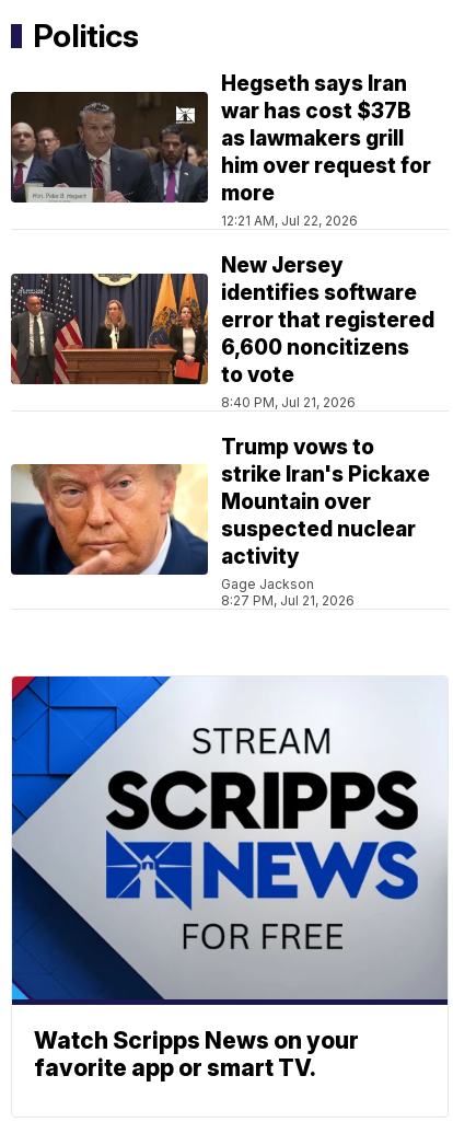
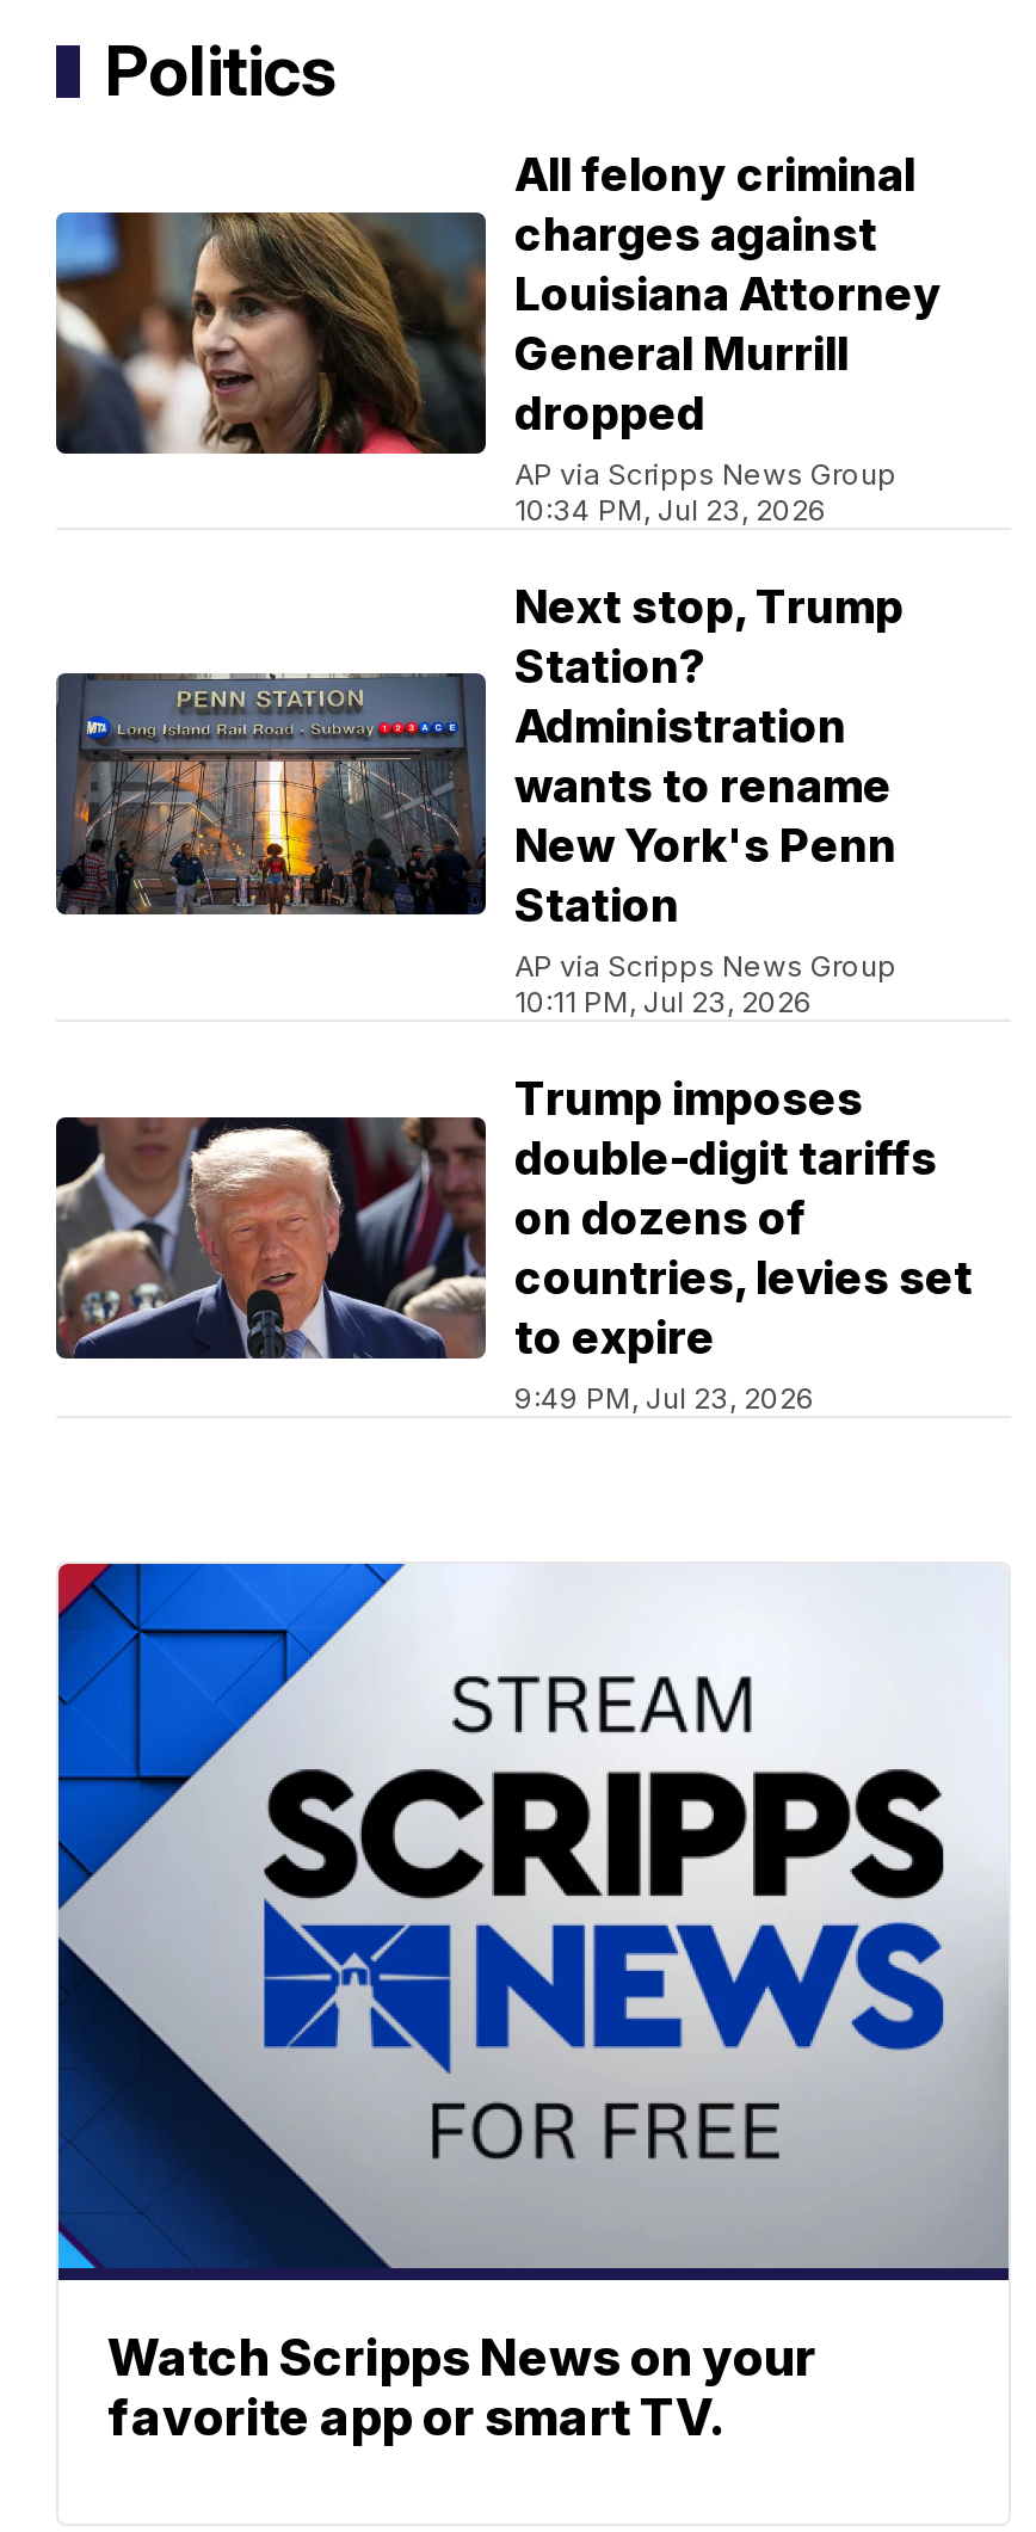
[10,72,431,229] [image] | Hegseth says Iran | war has cost $37B | as lawmakers grill | him over request for | more | 12:21 AM, Jul 22, 2026 -> [54,149,942,529] [image] | All felony criminal | charges against | Louisiana Attorney | General Murrill | dropped | AP via Scripps News Group | 10:34 PM, Jul 23, 2026
[10,253,434,411] [image] | New Jersey | identifies software | error that registered | 6,600 noncitizens | to vote | 8:40 PM, Jul 21, 2026 -> [54,581,904,1021] [image] | Next stop, Trump | Station? | Administration | wants to rename | New York's Penn | Station | AP via Scripps News Group | 10:11 PM, Jul 23, 2026
[10,435,430,609] [image] | Trump vows to | strike Iran's Pickaxe | Mountain over | suspected nuclear | activity | Gage Jackson | 8:27 PM, Jul 21, 2026 -> [54,1073,973,1417] [image] | Trump imposes | double-digit tariffs | on dozens of | countries, levies set | to expire | 9:49 PM, Jul 23, 2026

